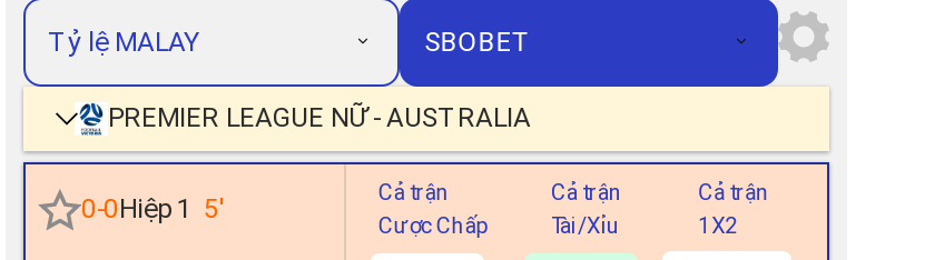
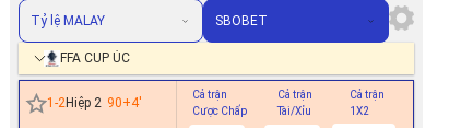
[108,102,531,133] PREMIER LEAGUE NỮ - AUSTRALIA -> [60,50,130,66] FFA CUP ÚC
[81,193,226,224] 0-0Hiệp 1 5' -> [47,95,142,110] 1-2Hiệp 2 90+4'

